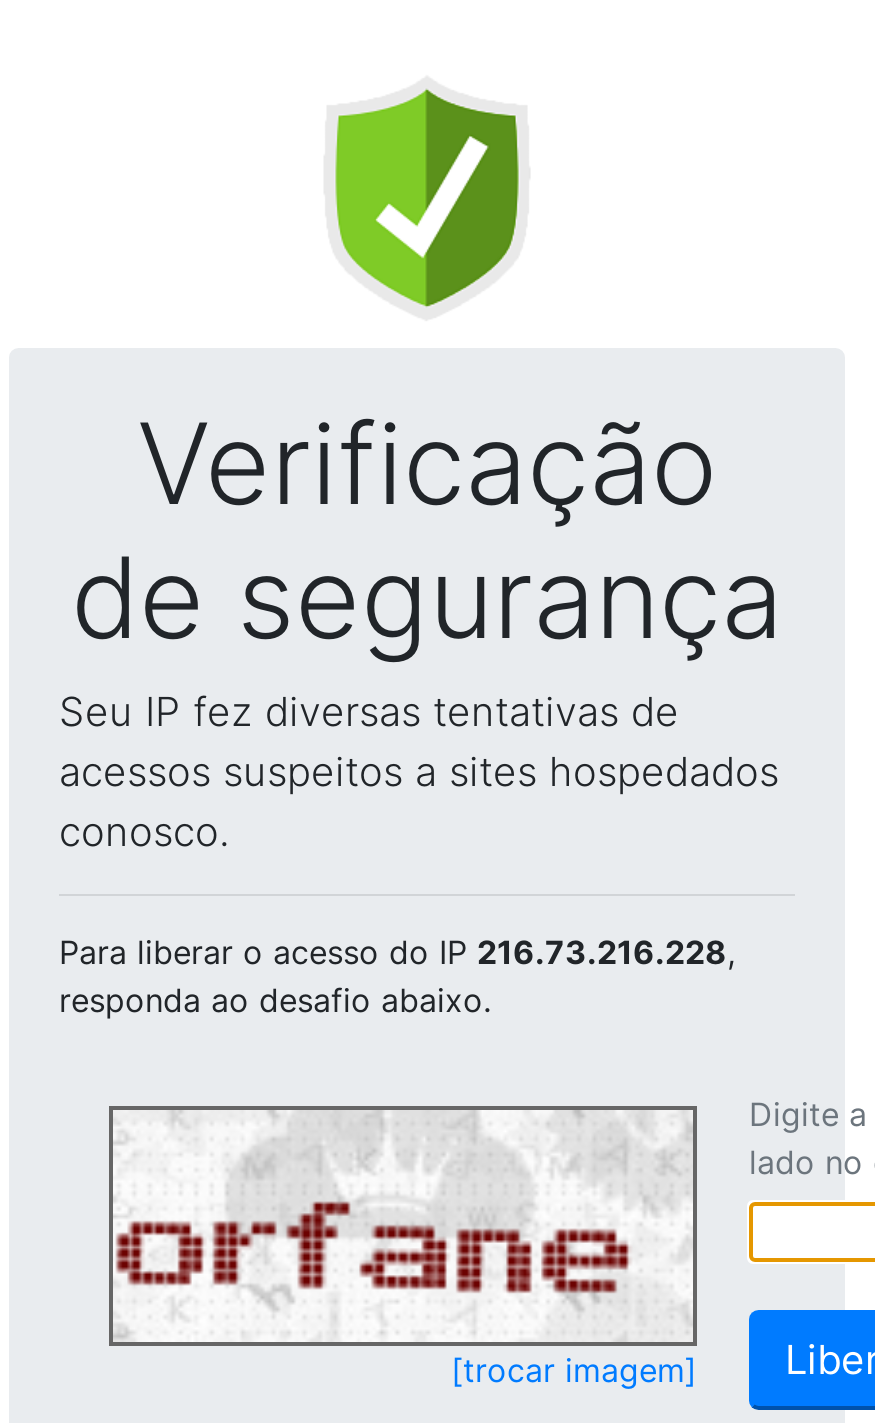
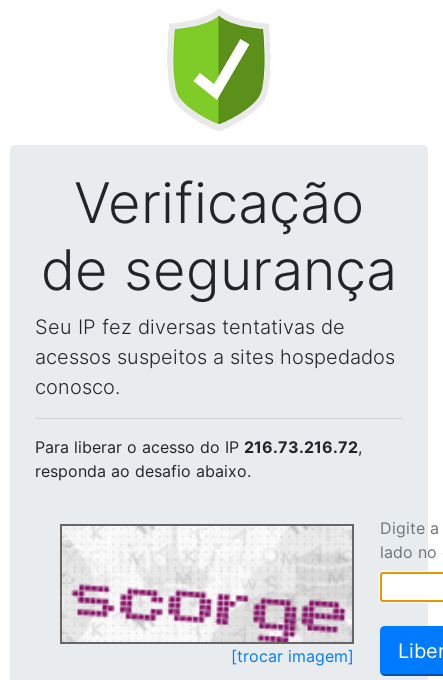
[59,932,735,972] Para liberar o acesso do IP 216.73.216.228, -> [35,437,362,457] Para liberar o acesso do IP 216.73.216.72,
[117,1114,689,1342] [image] -> [63,527,349,643] [image]

